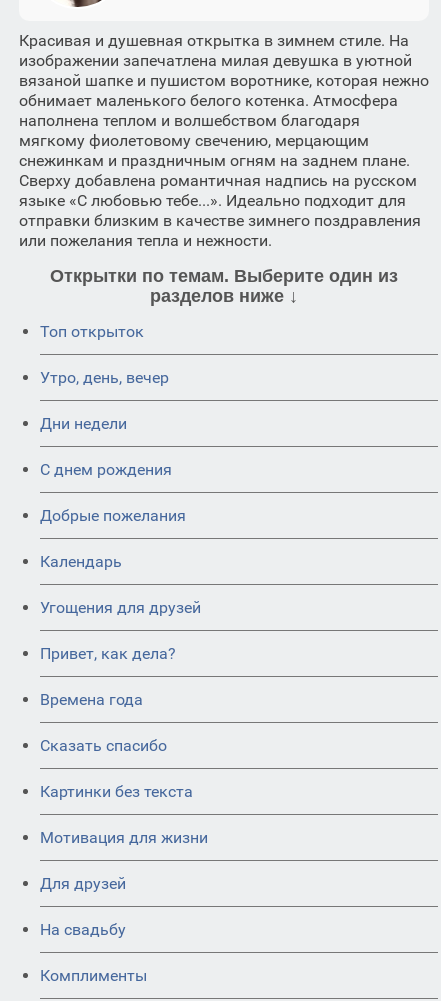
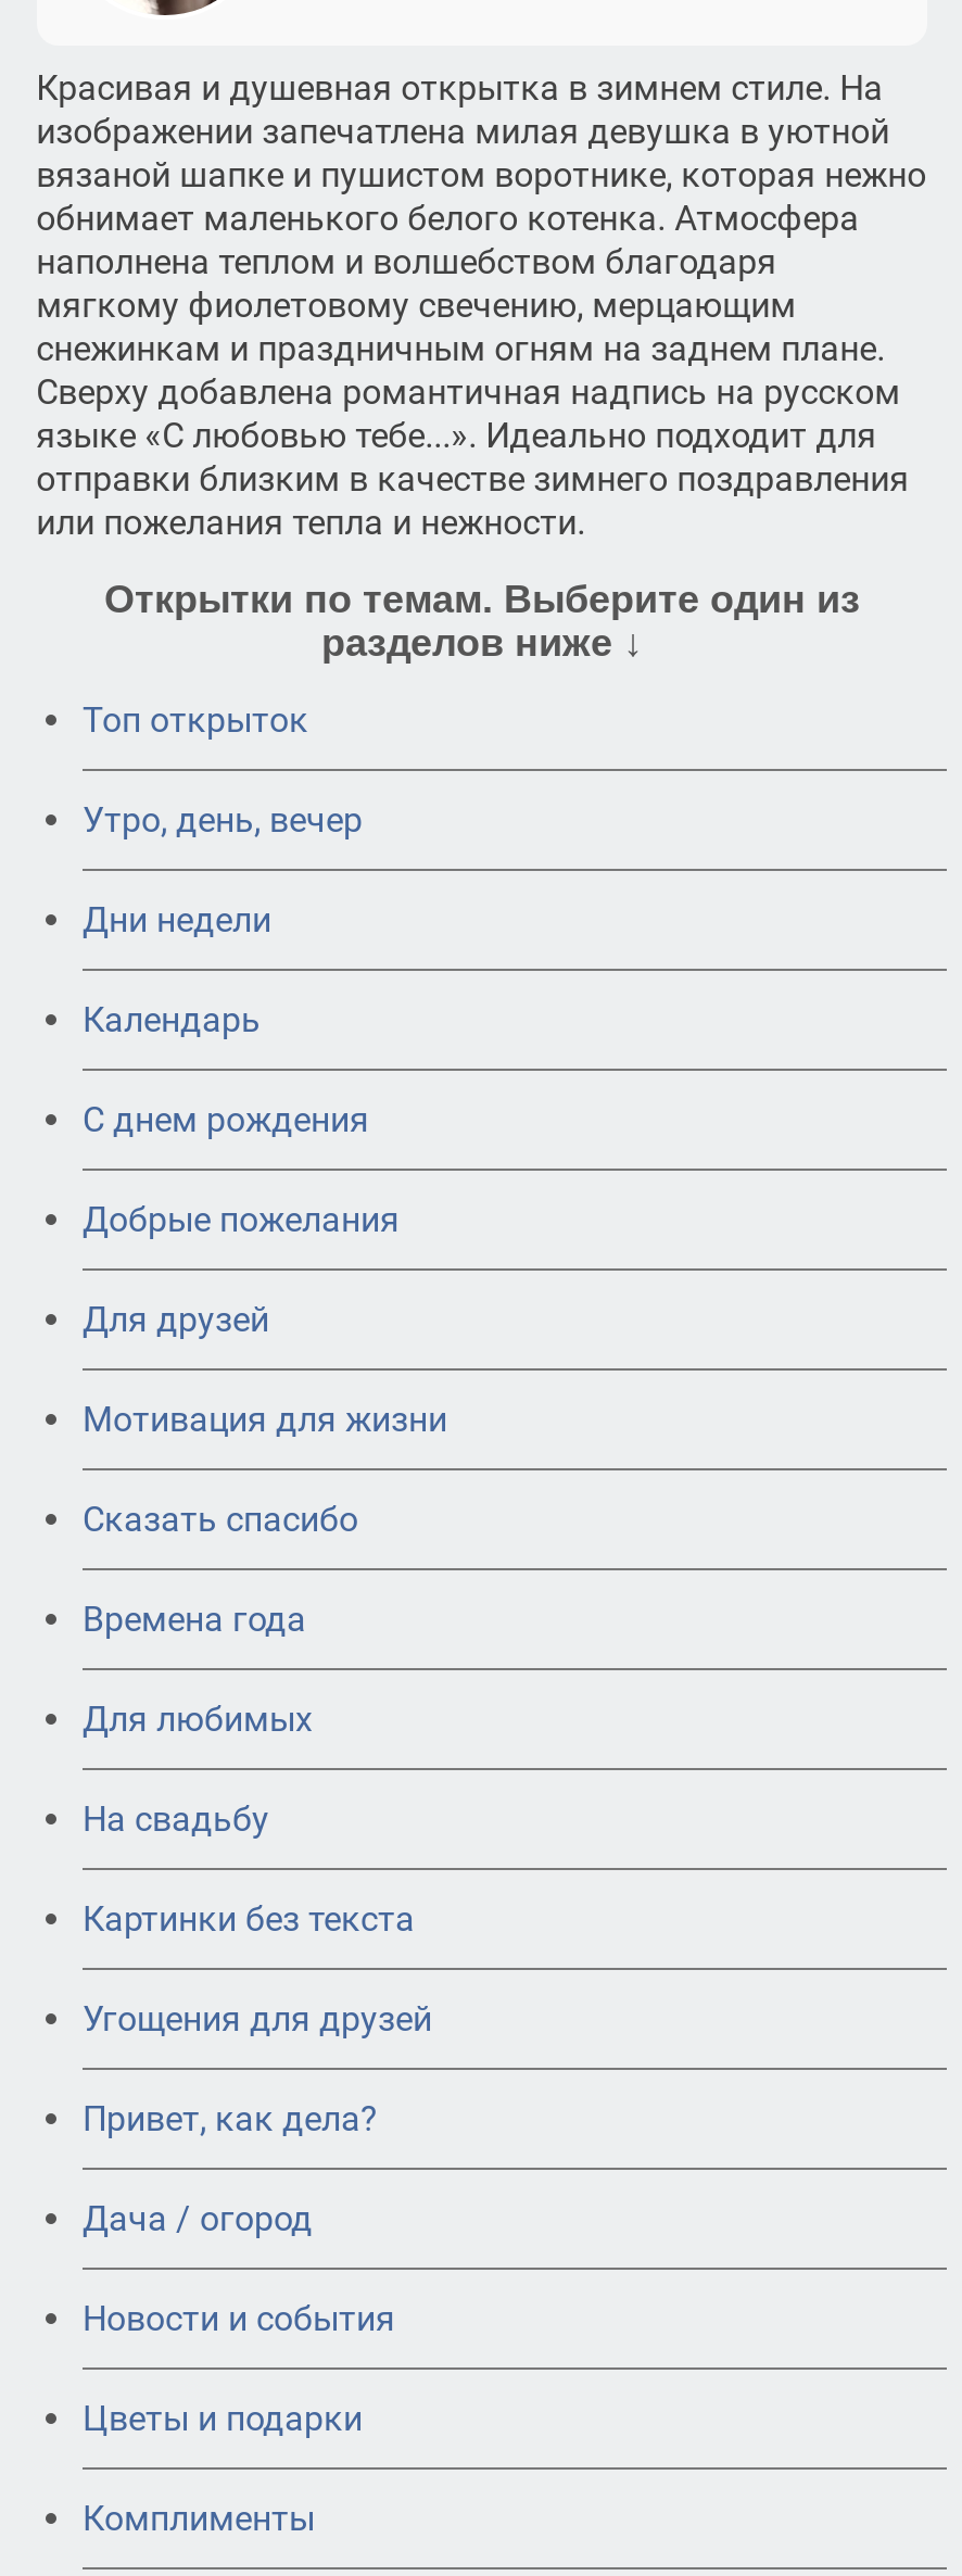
none -> [83,1699,313,1740] Для любимых
moved [40,552,122,571] -> [83,999,261,1040]: Календарь
moved [40,598,201,663] -> [83,1998,432,2139]: Угощения для друзей | Привет, как дела?
none -> [83,2198,395,2439] Дача / огород | Новости и события | Цветы и подарки
moved [40,690,208,939] -> [83,1299,447,1940]: Времена года | Сказать спасибо | Картинки без текста | Мотивация для жизни | Для друзей | На свадьбу

